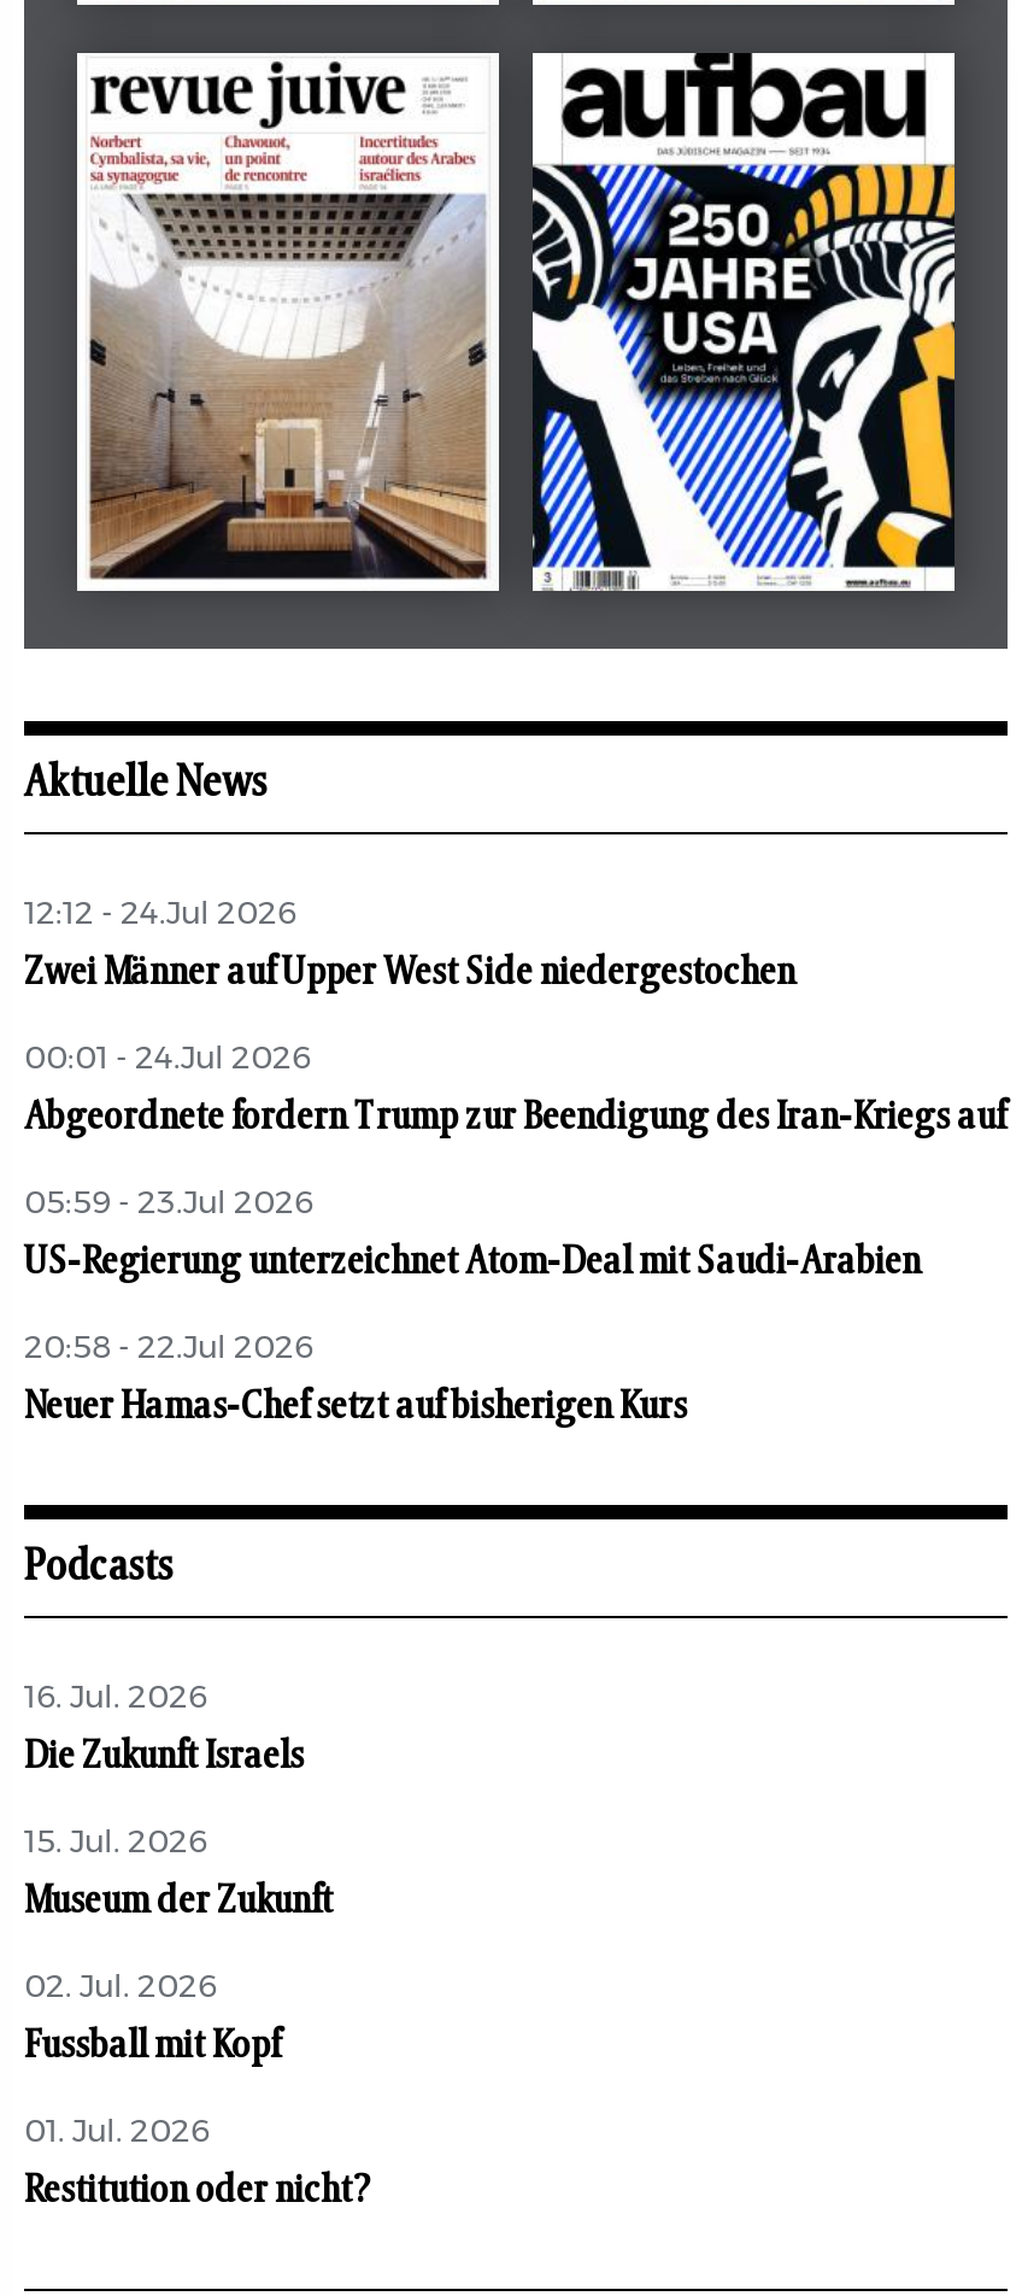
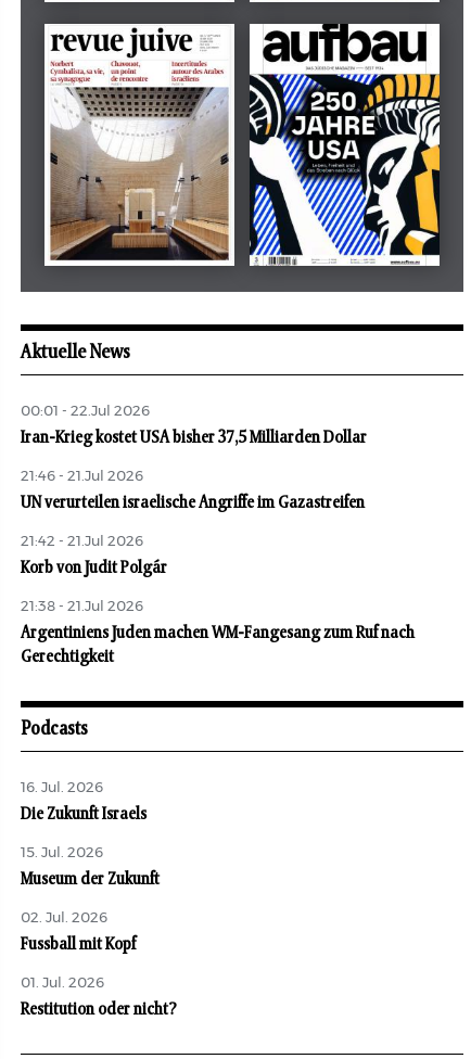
[24,900,296,931] 12:12 - 24.Jul 2026 -> [21,405,150,419] 00:01 - 22.Jul 2026
[24,953,795,992] Zwei Männer auf Upper West Side niedergestochen -> [21,429,367,446] Iran-Krieg kostet USA bisher 37,5 Milliarden Dollar
[24,1045,311,1076] 00:01 - 24.Jul 2026 -> [21,470,143,484] 21:46 - 21.Jul 2026
[24,1098,1005,1136] Abgeordnete fordern Trump zur Beendigung des Iran-Kriegs auf -> [21,494,365,511] UN verurteilen israelische Angriffe im Gazastreifen
[24,1189,313,1221] 05:59 - 23.Jul 2026 -> [21,535,143,549] 21:42 - 21.Jul 2026
[24,1243,921,1281] US-Regierung unterzeichnet Atom-Deal mit Saudi-Arabien -> [21,559,167,576] Korb von Judit Polgár
[24,1334,313,1366] 20:58 - 22.Jul 2026 -> [21,600,143,614] 21:38 - 21.Jul 2026
[24,1387,687,1426] Neuer Hamas-Chef setzt auf bisherigen Kurs -> [21,624,415,665] Argentiniens Juden machen WM-Fangesang zum Ruf nach | Gerechtigkeit

